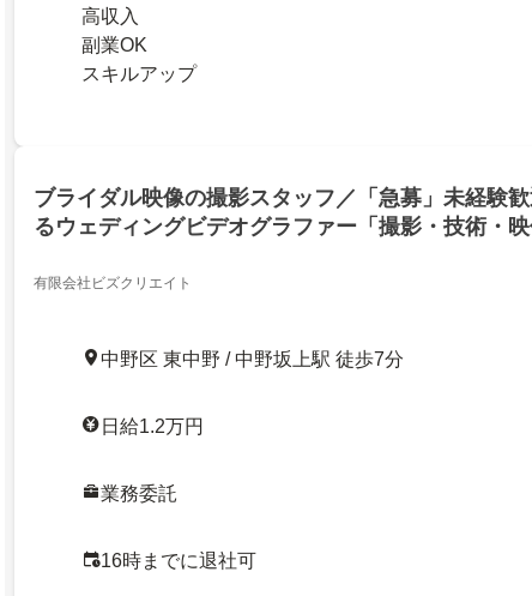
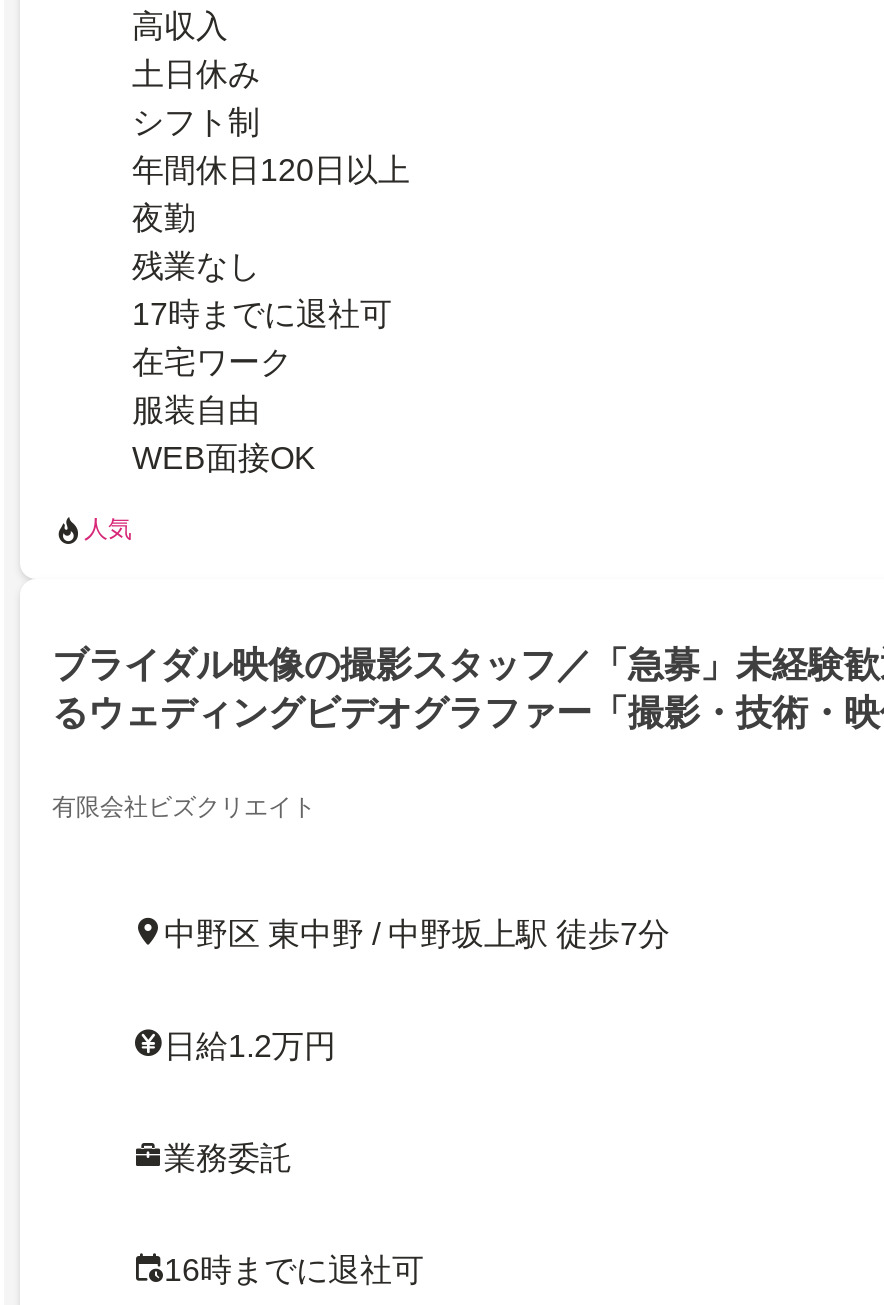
[81,35,197,84] 副業OK | スキルアップ -> [84,57,410,543] 土日休み | シフト制 | 年間休日120日以上 | 夜勤 | 残業なし | 17時までに退社可 | 在宅ワーク | 服装自由 | WEB面接OK | 人気

